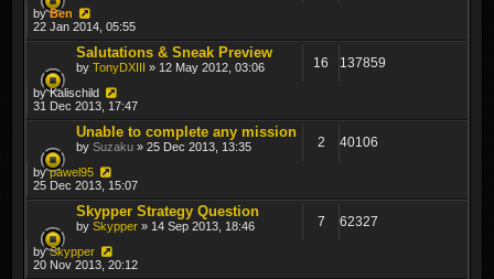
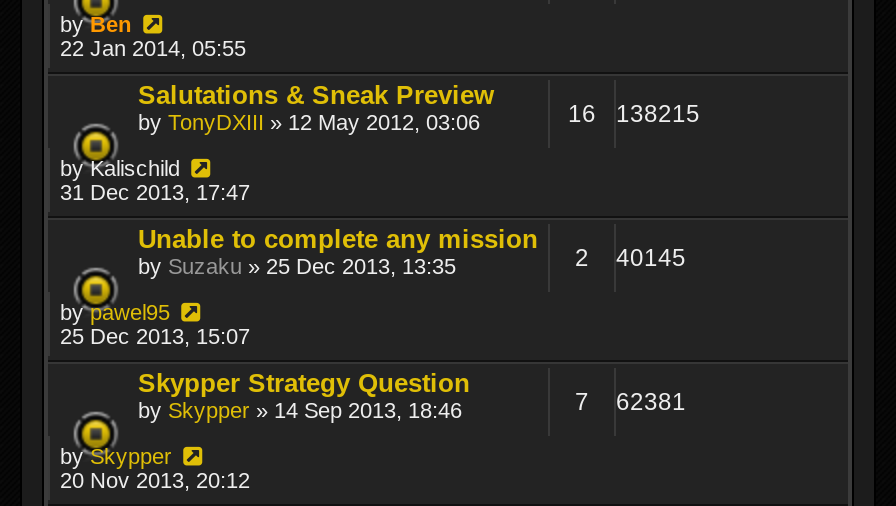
[313,55,386,70] 16 137859 -> [568,99,700,127] 16 138215
[317,134,378,150] 2 40106 -> [575,243,686,271] 2 40145
[317,214,378,229] 7 62327 -> [575,387,686,415] 7 62381

